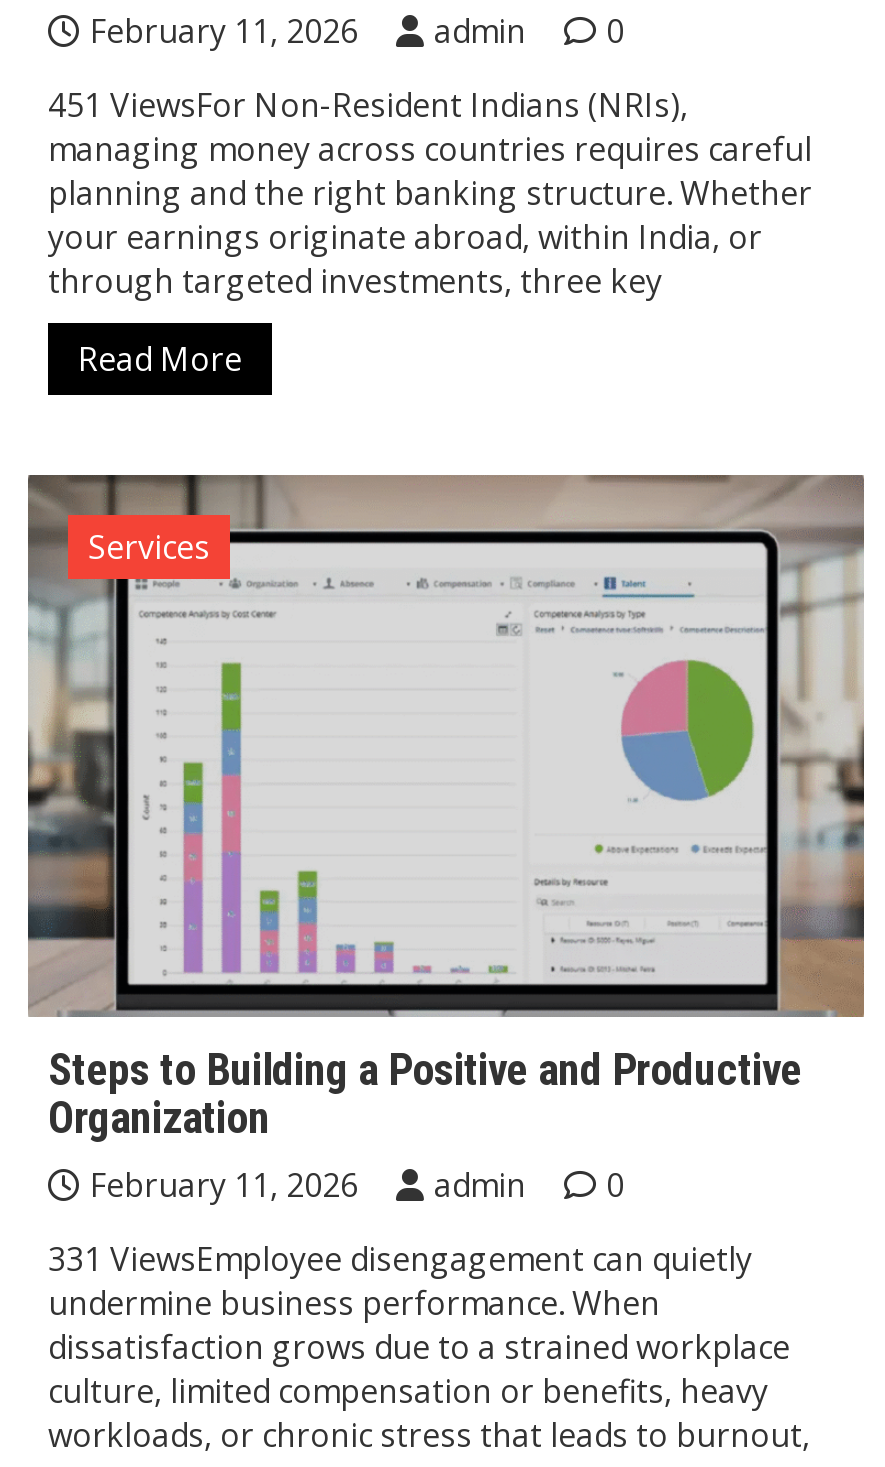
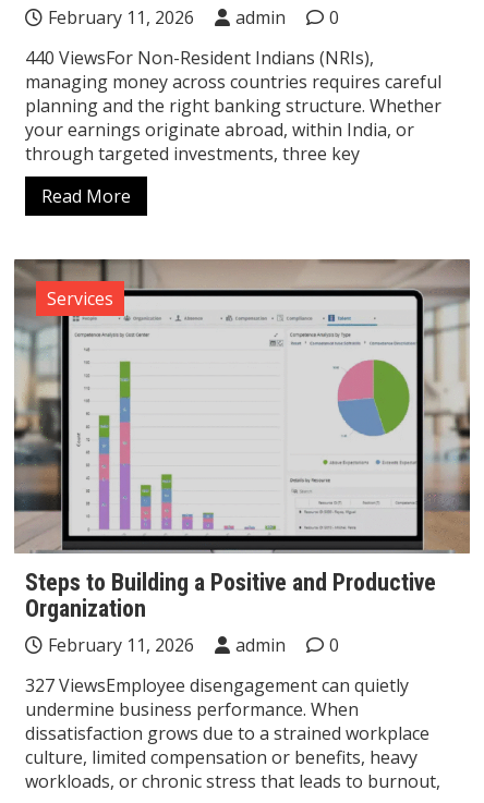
[48,83,688,127] 451 ViewsFor Non-Resident Indians (NRIs), -> [25,46,374,70] 440 ViewsFor Non-Resident Indians (NRIs),
[48,1236,752,1280] 331 ViewsEmployee disengagement can quietly -> [25,674,409,698] 327 ViewsEmployee disengagement can quietly

